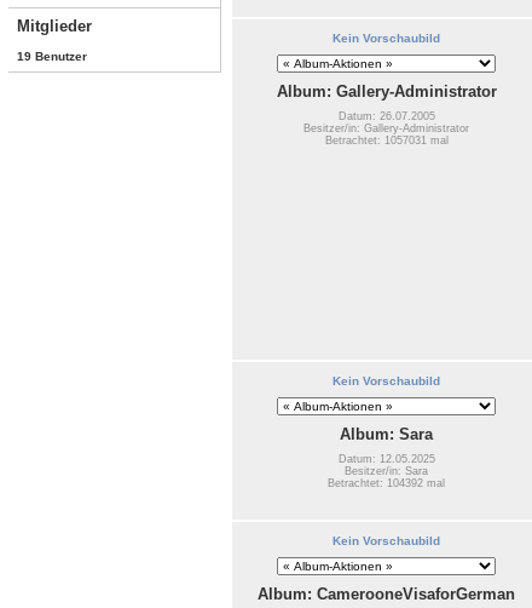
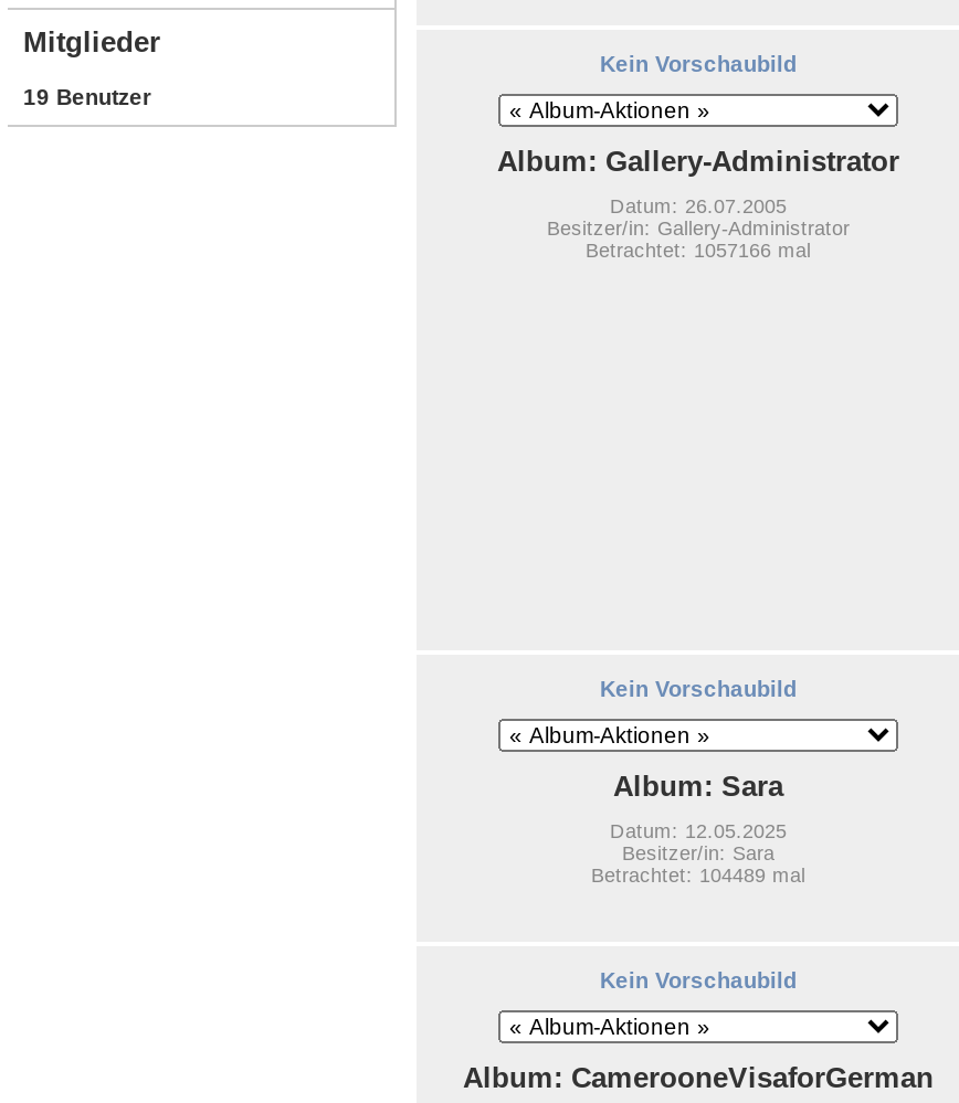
[325,134,448,146] Betrachtet: 1057031 mal -> [586,239,811,261] Betrachtet: 1057166 mal
[328,477,445,489] Betrachtet: 104392 mal -> [591,864,805,886] Betrachtet: 104489 mal

